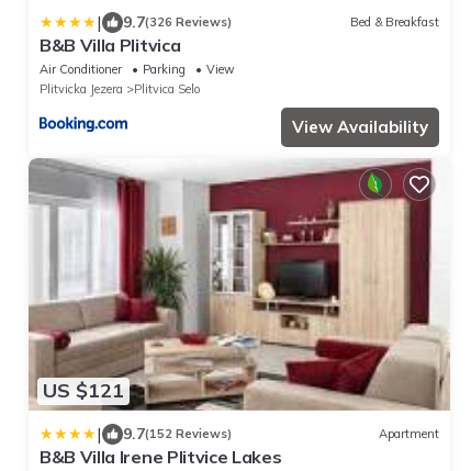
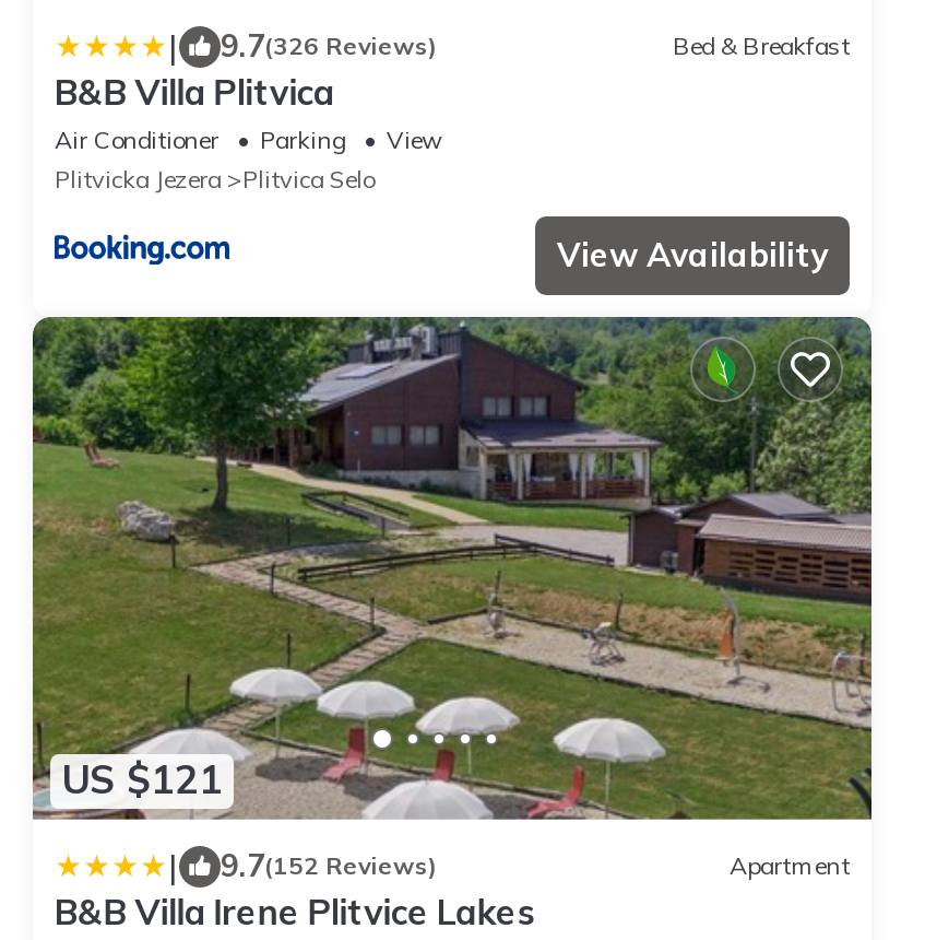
[29,158,450,411] [image] -> [31,315,874,820] [image]

